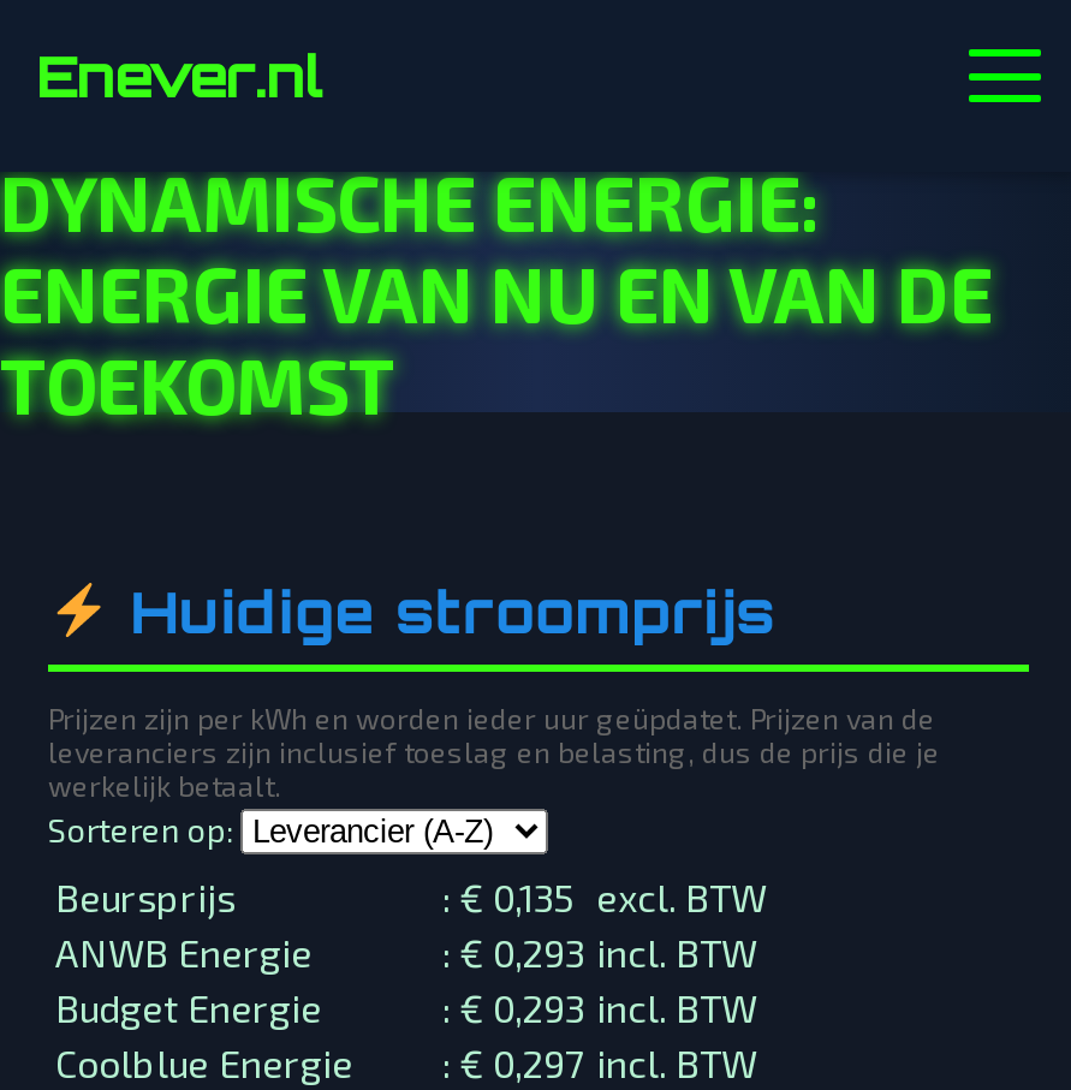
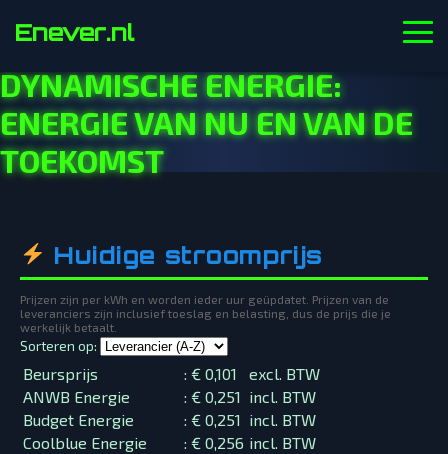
[442,873,767,918] : € 0,135 excl. BTW -> [184,364,320,383] : € 0,101 | excl. BTW
[442,928,757,974] : € 0,293 incl. BTW -> [184,387,316,406] : € 0,251 incl. BTW
[442,983,757,1029] : € 0,293 incl. BTW -> [184,410,316,429] : € 0,251 incl. BTW
[55,1039,757,1084] Coolblue Energie : € 0,297 incl. BTW -> [23,433,316,452] Coolblue Energie : € 0,256 incl. BTW

